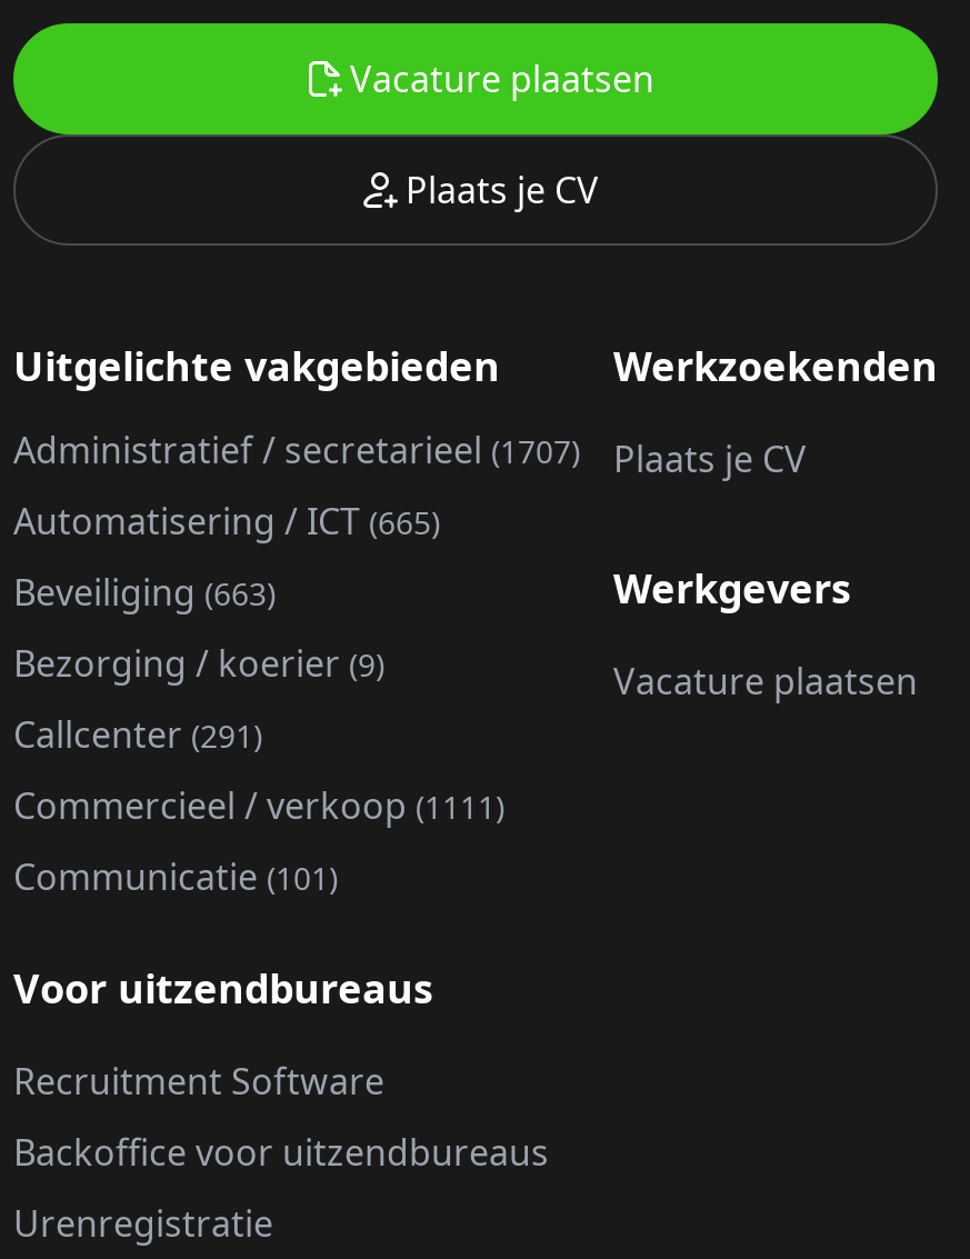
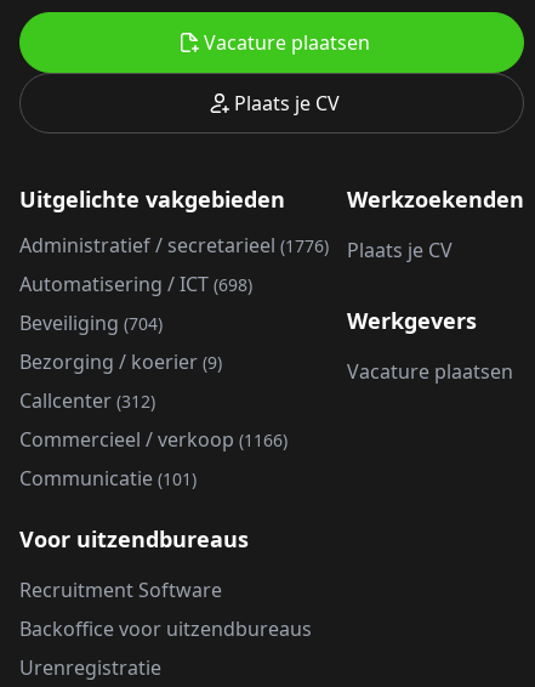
[13,426,580,475] Administratief / secretarieel (1707) -> [19,232,329,259] Administratief / secretarieel (1776)
[13,497,440,546] Automatisering / ICT (665) -> [19,271,252,298] Automatisering / ICT (698)
[13,568,276,617] Beveiliging (663) -> [19,310,163,336] Beveiliging (704)
[13,711,262,759] Callcenter (291) -> [19,387,155,414] Callcenter (312)
[13,782,504,831] Commercieel / verkoop (1111) -> [19,426,288,453] Commercieel / verkoop (1166)

